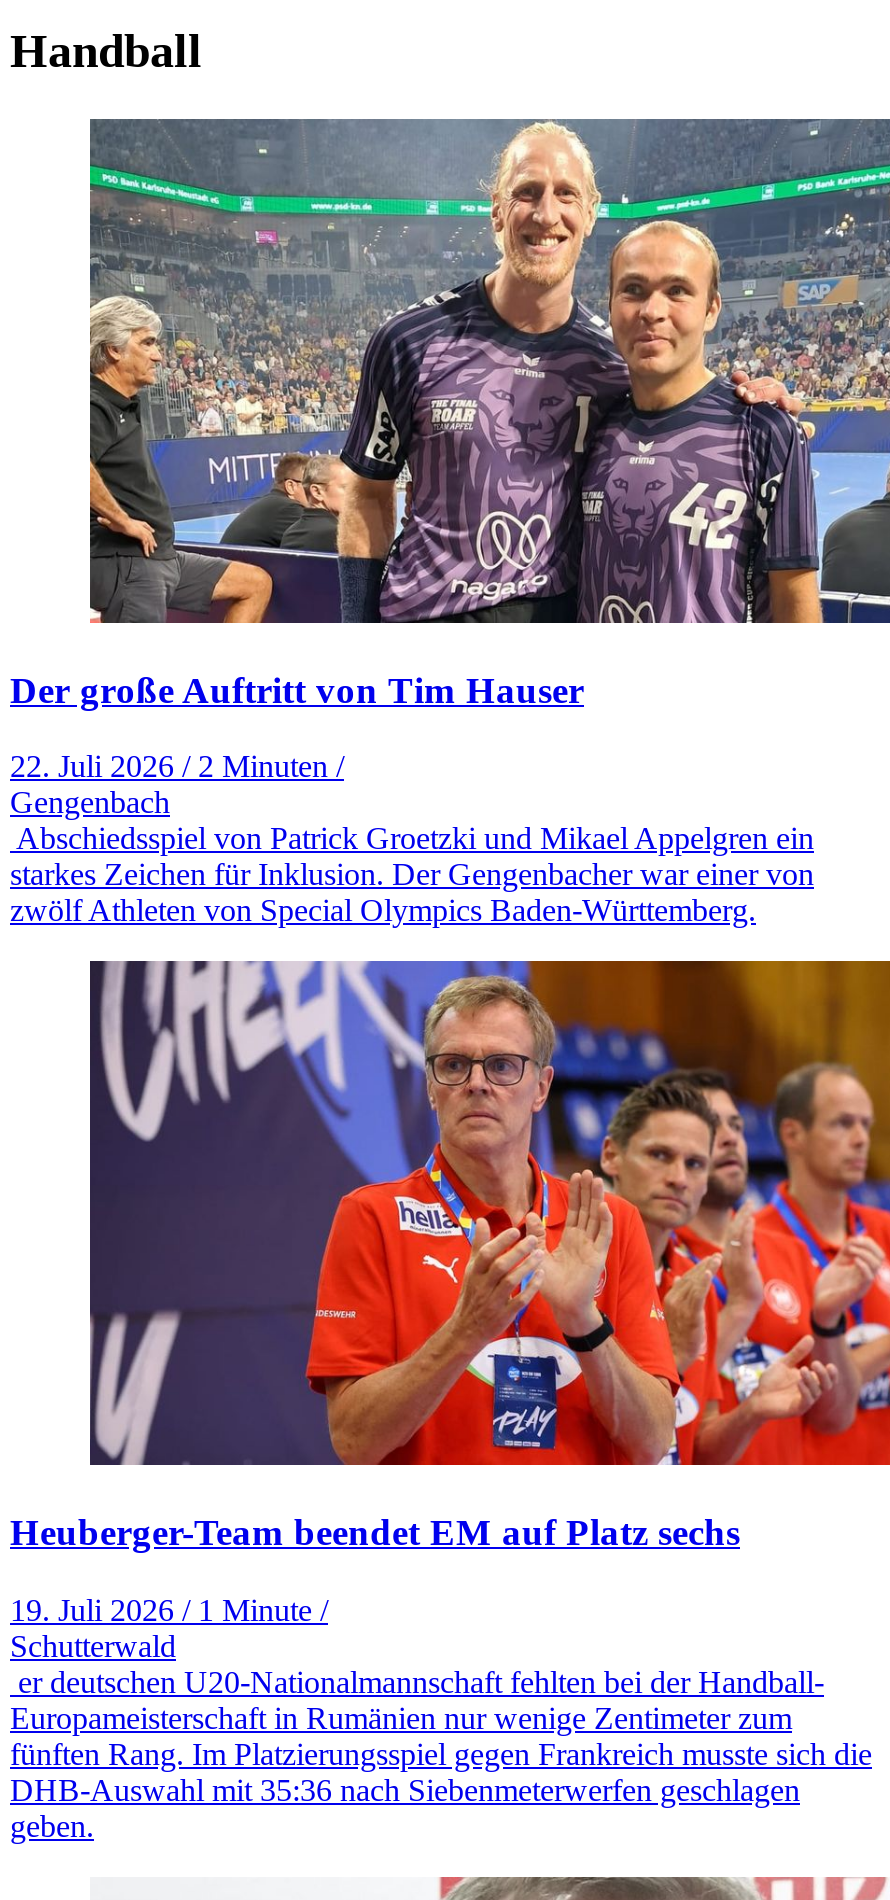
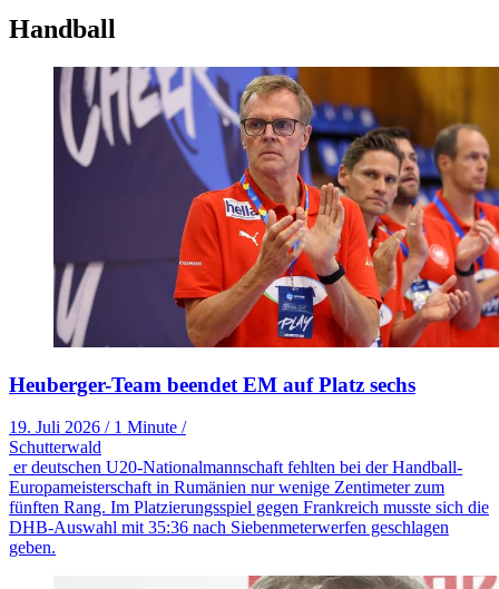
[10,117,884,928] [image] | Der große Auftritt von Tim Hauser | 22. Juli 2026 / 2 Minuten / | Gengenbach | Abschiedsspiel von Patrick Groetzki und Mikael Appelgren ein | starkes Zeichen für Inklusion. Der Gengenbacher war einer von | zwölf Athleten von Special Olympics Baden-Württemberg. -> none

